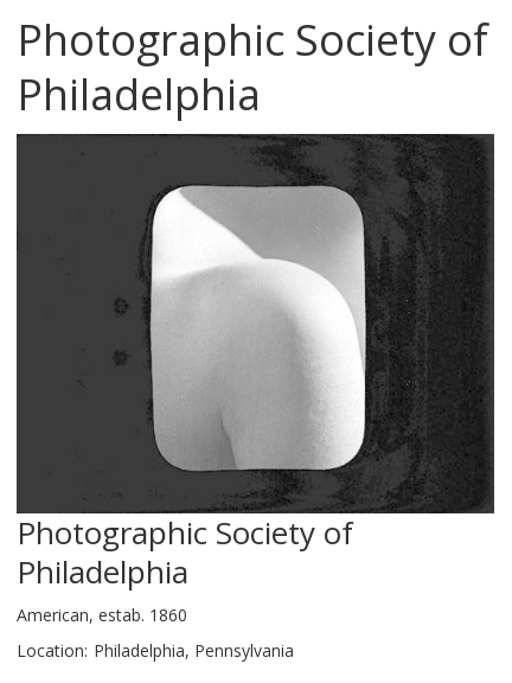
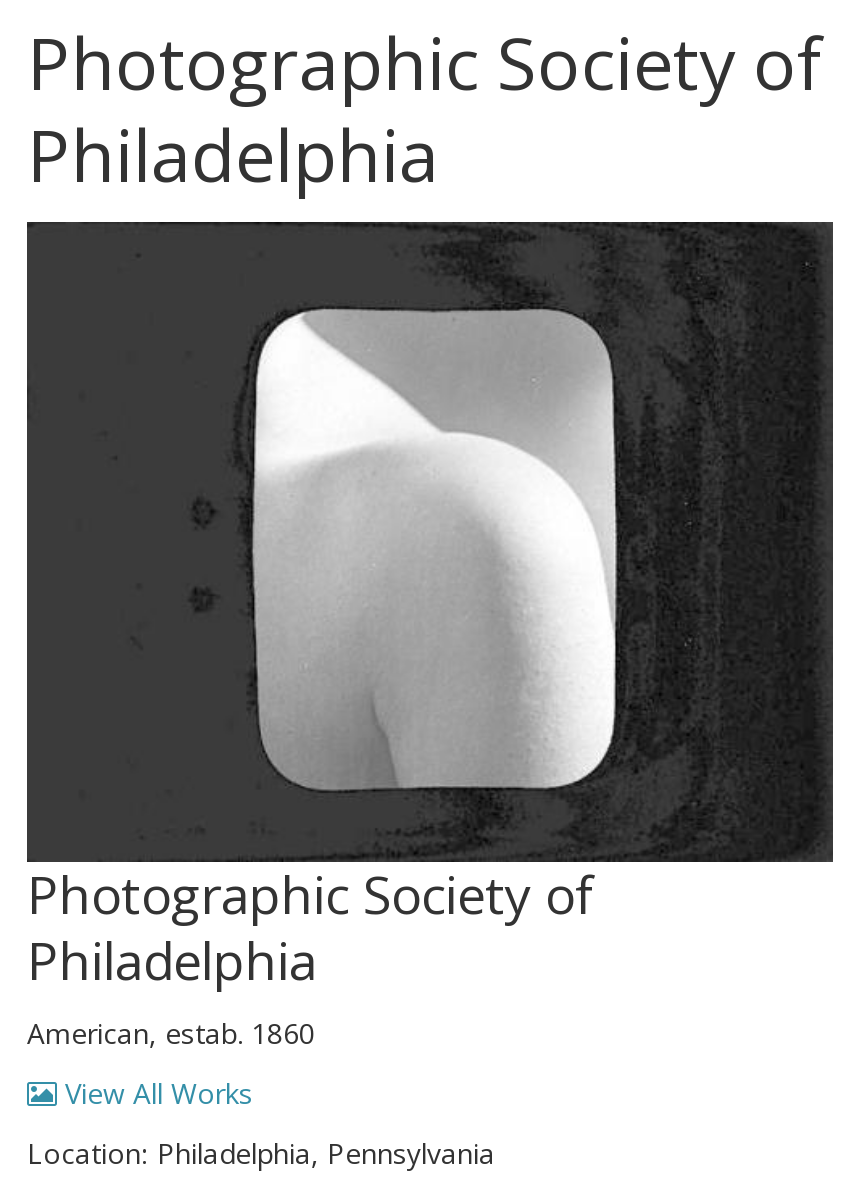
none -> [57,1074,253,1112] View All Works

